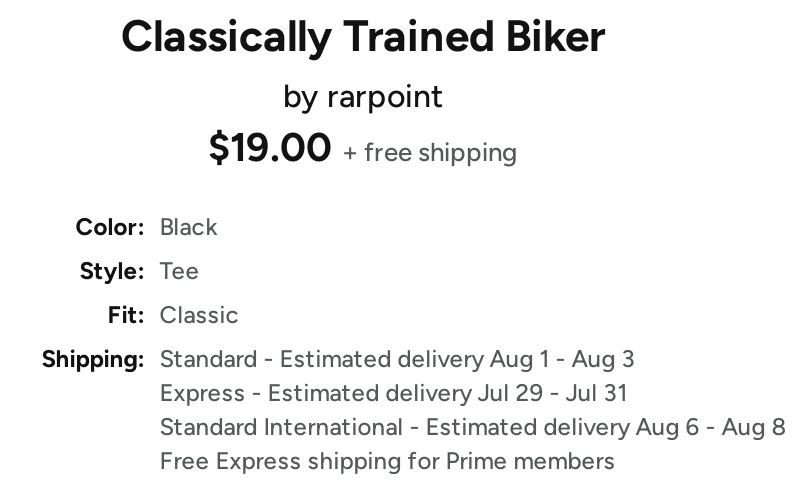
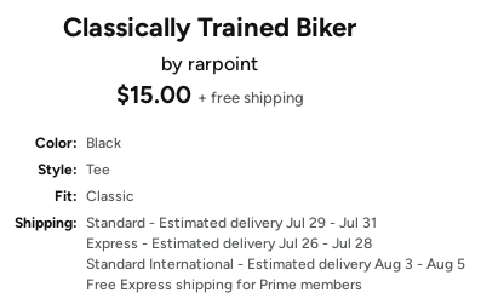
[208,123,518,171] $19.00 + free shipping -> [116,80,304,109] $15.00 + free shipping
[41,345,635,373] Shipping: Standard - Estimated delivery Aug 1 - Aug 3 -> [15,214,377,231] Shipping: Standard - Estimated delivery Jul 29 - Jul 31
[159,379,627,407] Express - Estimated delivery Jul 29 - Jul 31 -> [86,235,372,252] Express - Estimated delivery Jul 26 - Jul 28
[159,413,785,441] Standard International - Estimated delivery Aug 6 - Aug 8 -> [86,256,465,273] Standard International - Estimated delivery Aug 3 - Aug 5

